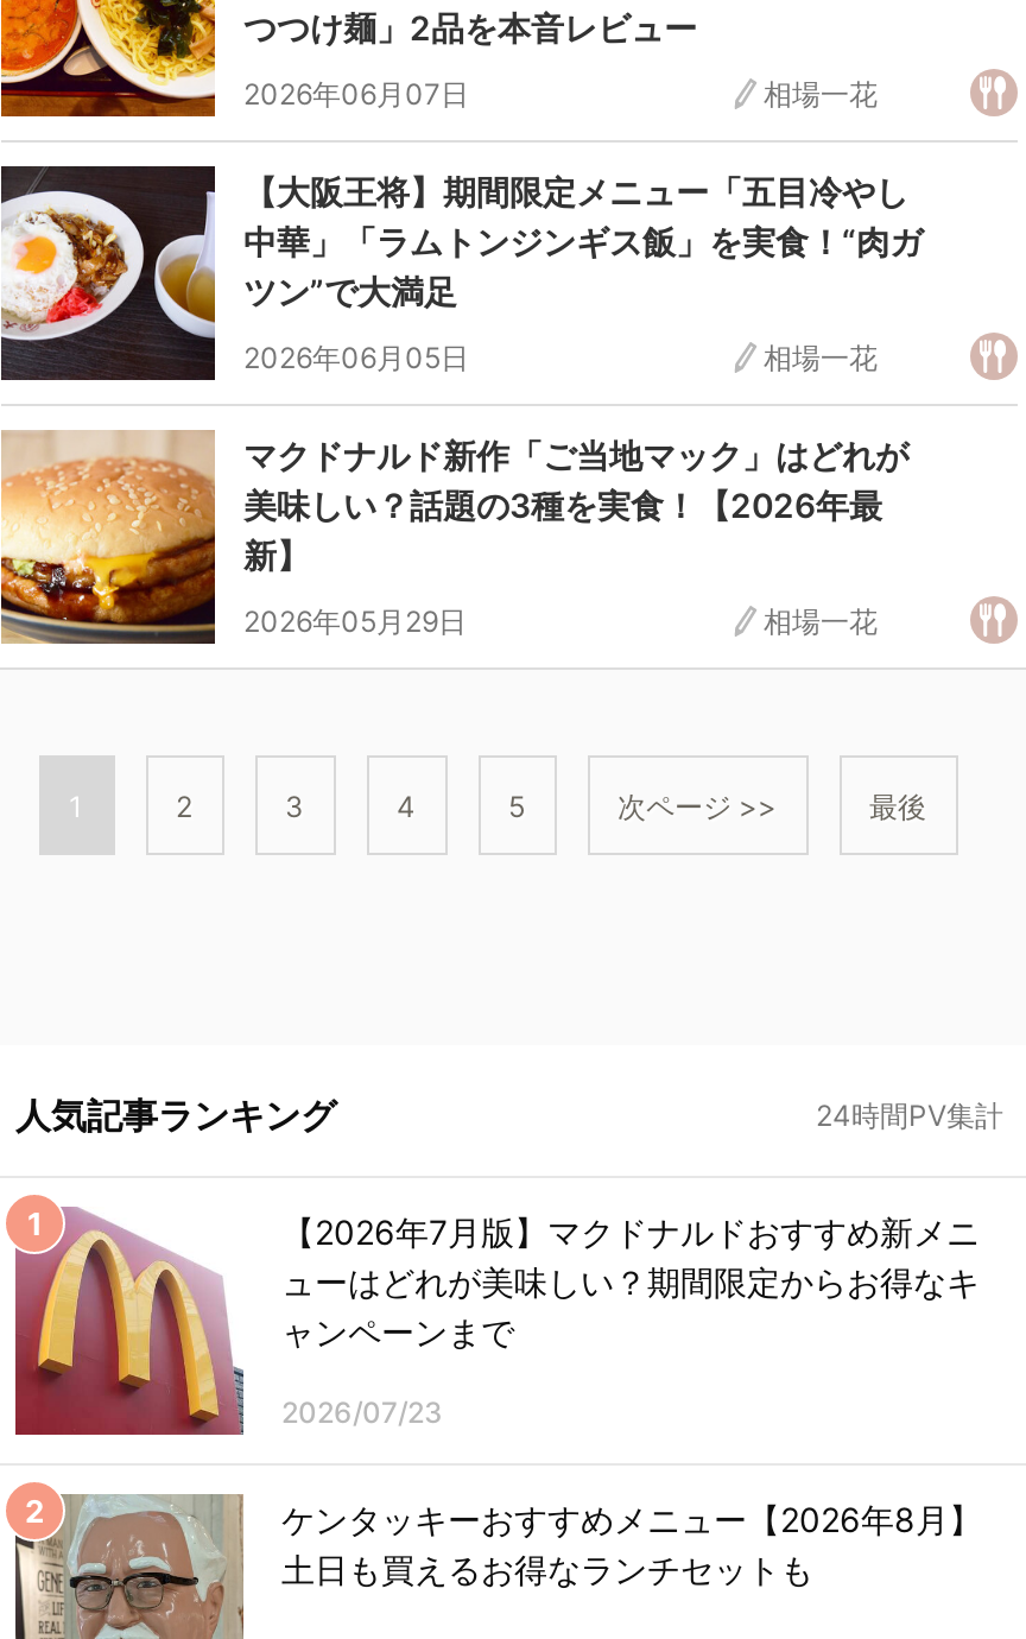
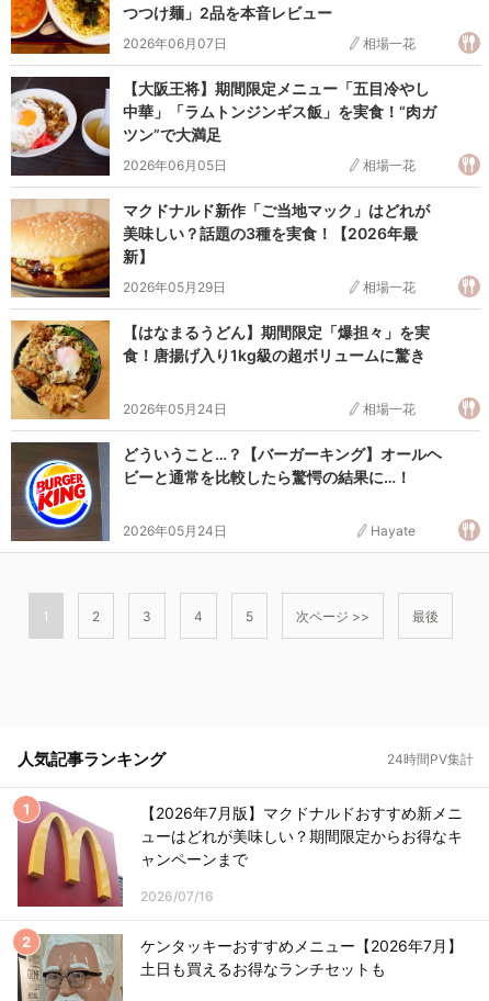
none -> [10,319,442,539] [image] | 【はなまるうどん】期間限定「爆担々」を実 | 食！唐揚げ入り1kg級の超ボリュームに驚き | 2026年05月24日 | 相場一花 | どういうこと…？【バーガーキング】オールヘ | ビーと通常を比較したら驚愕の結果に…！ | 2026年05月24日 | Hayate
none -> [10,441,111,542] [image]
[281,1394,443,1430] 2026/07/23 -> [140,888,214,904] 2026/07/16
[281,1499,982,1539] ケンタッキーおすすめメニュー【2026年8月】 -> [140,936,463,955] ケンタッキーおすすめメニュー【2026年7月】

